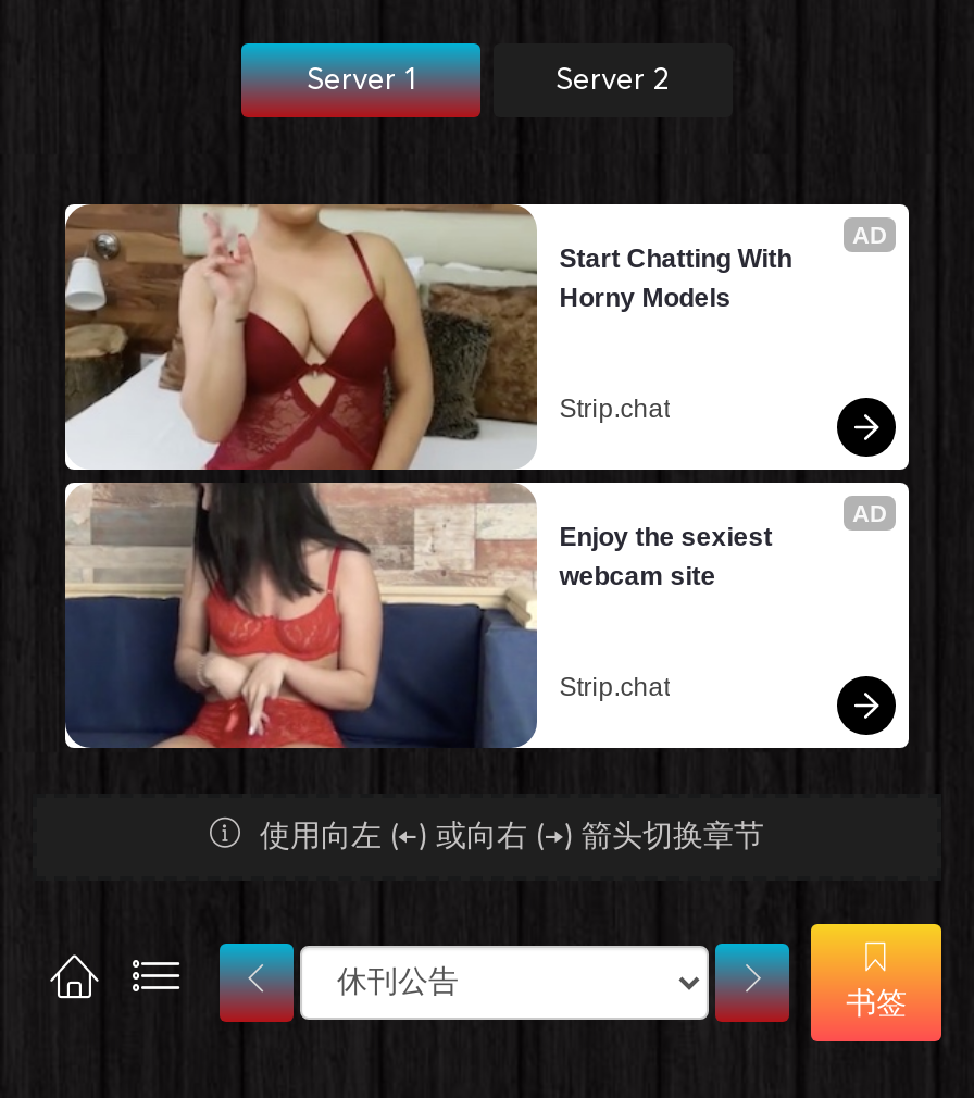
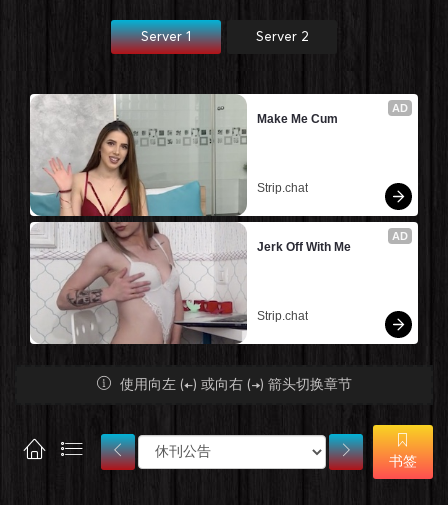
[63,202,792,750] [image] | Start Chatting With | Horny Models -> [29,93,338,345] [image] | Make Me Cum
[559,522,772,591] Enjoy the sexiest | webcam site -> [257,240,351,254] Jerk Off With Me

